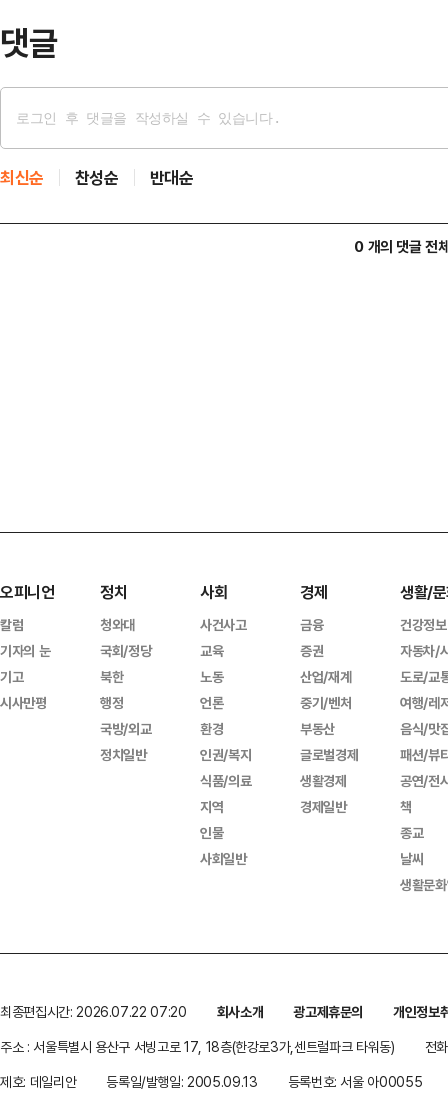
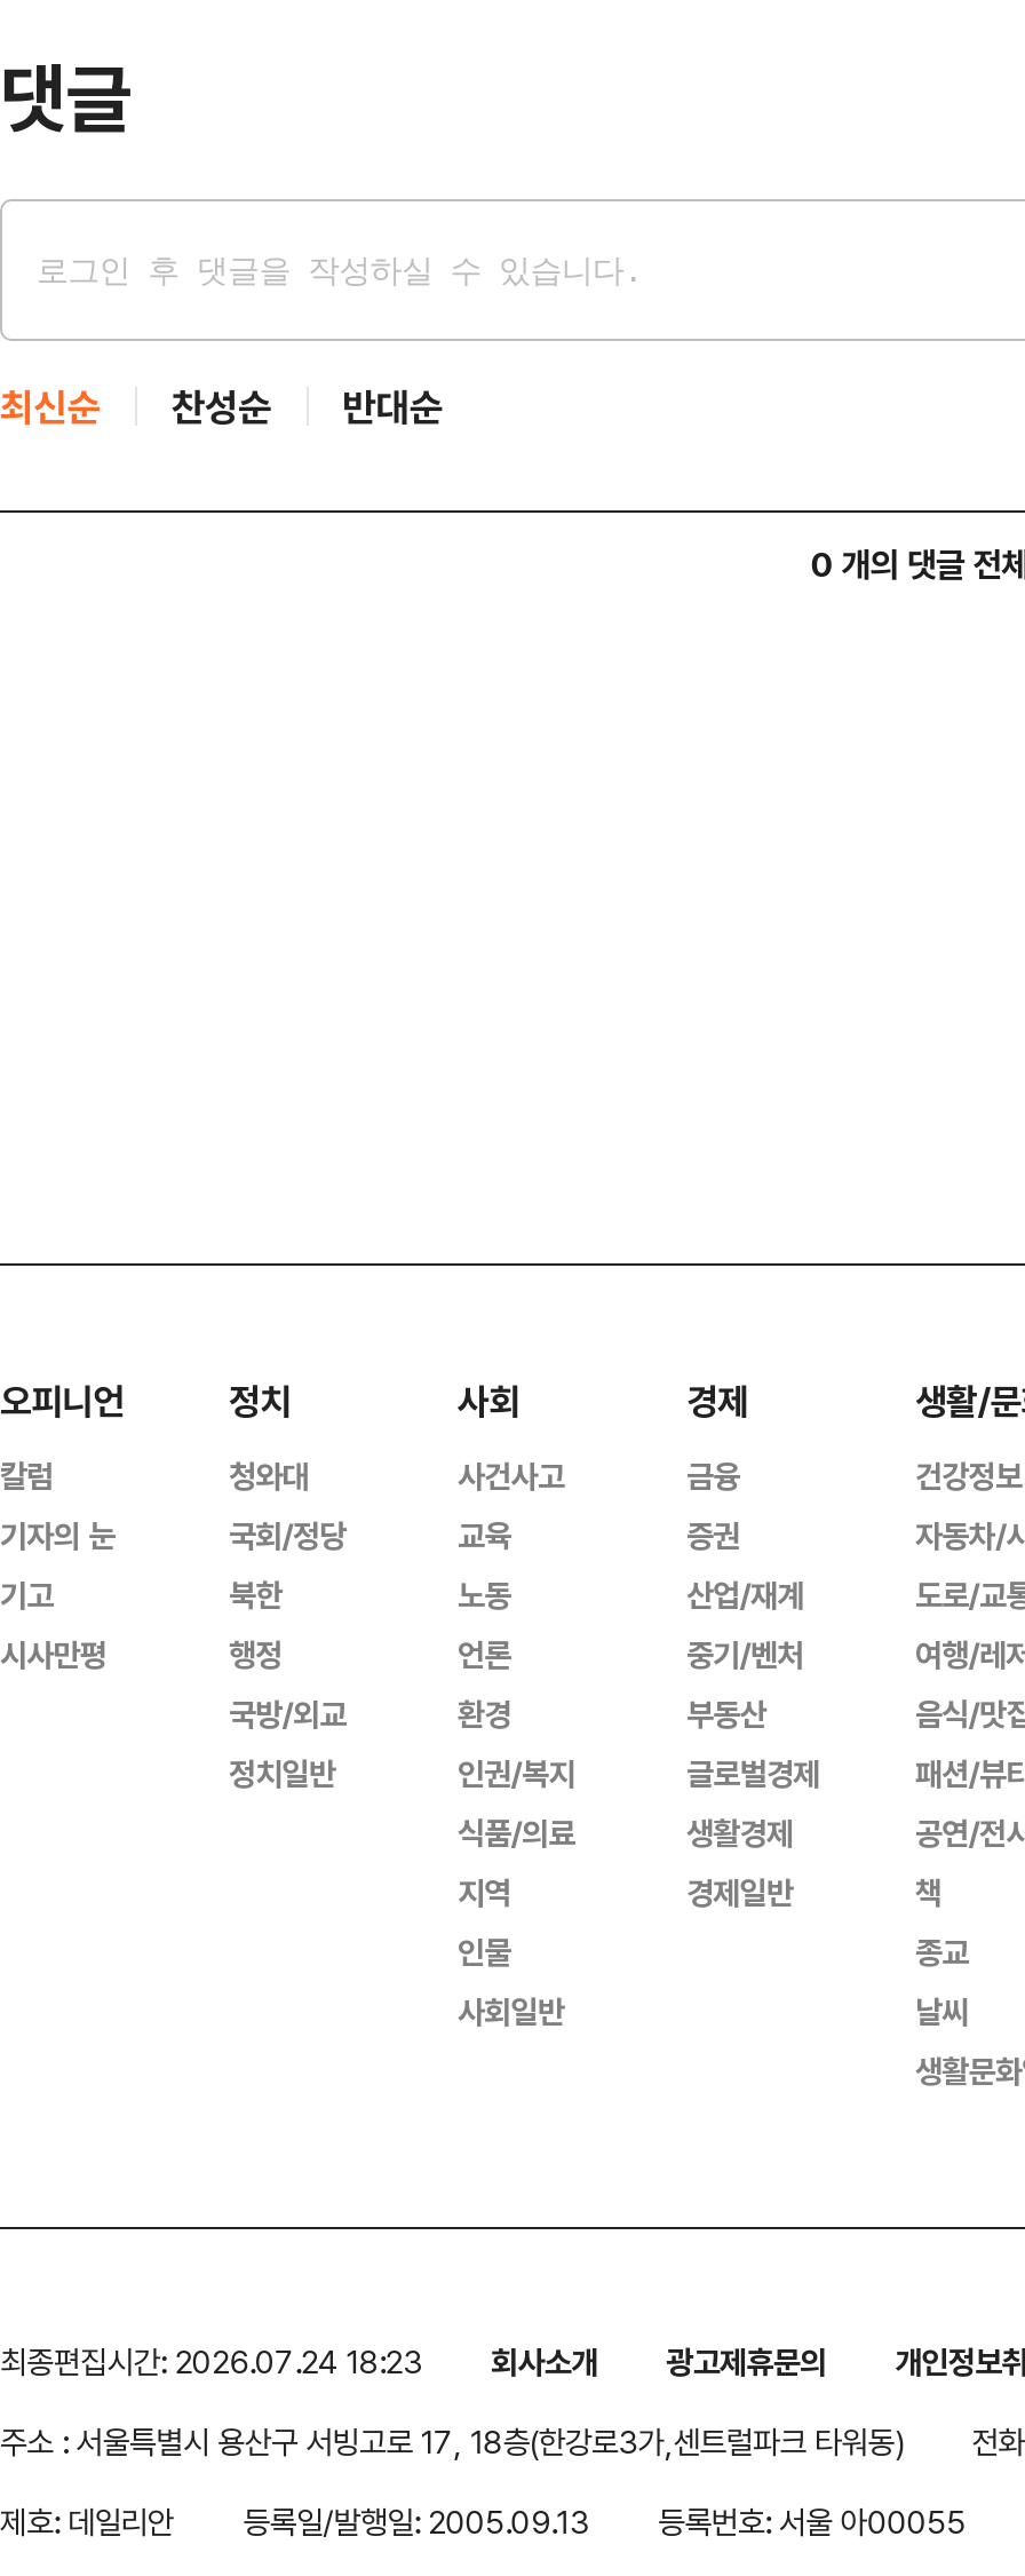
[0,1002,187,1021] 최종편집시간: 2026.07.22 07:20 -> [0,2339,422,2383] 최종편집시간: 2026.07.24 18:23

